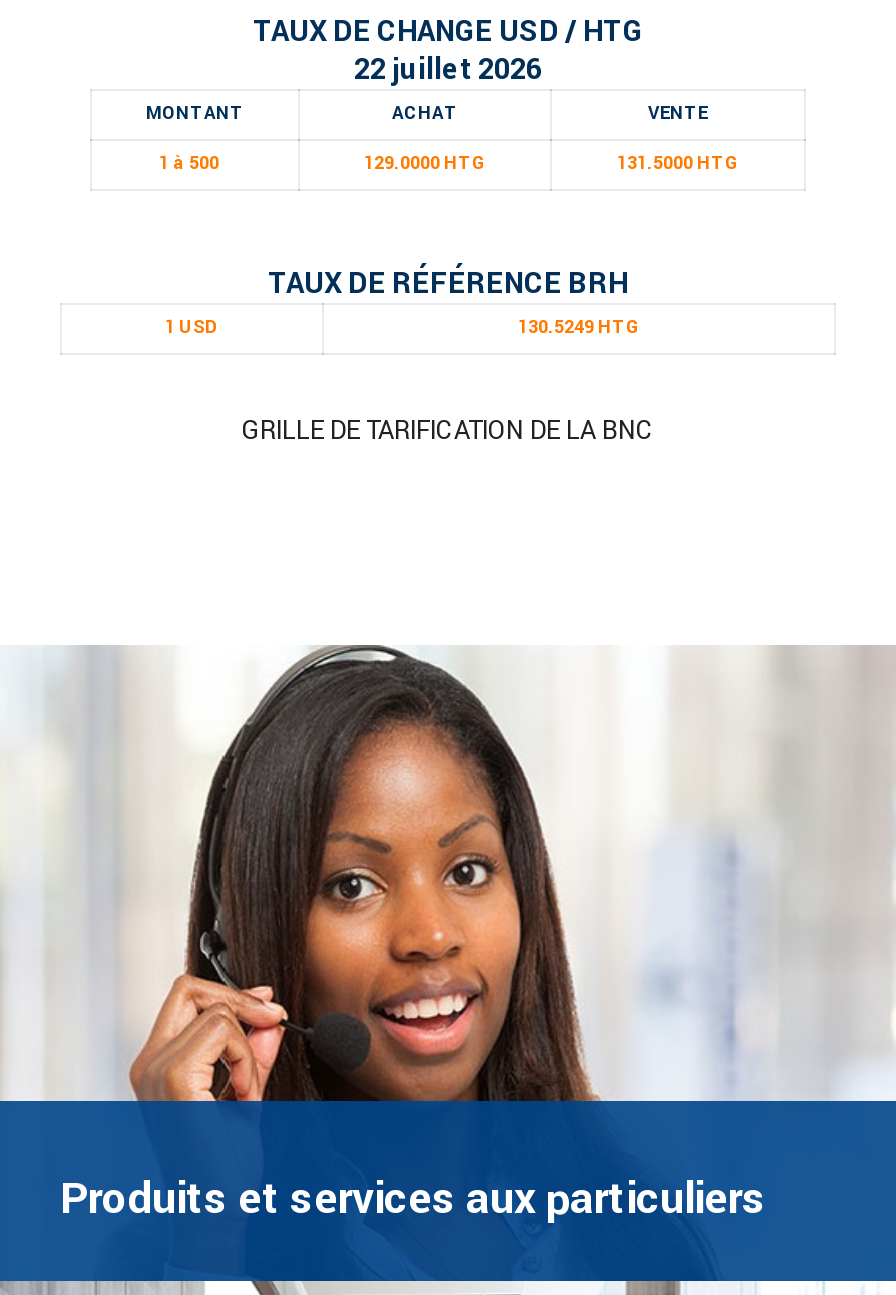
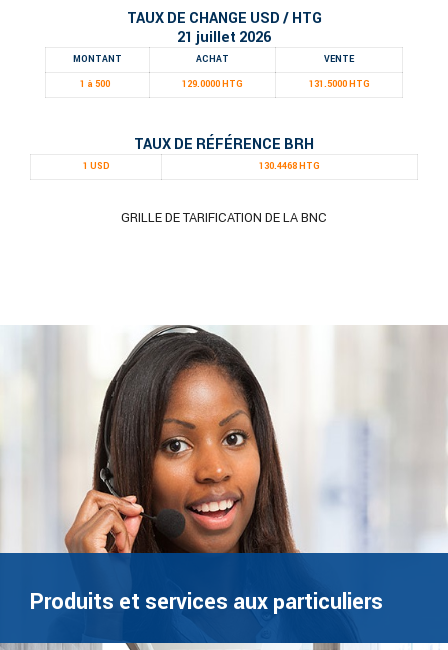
[354,49,542,91] 22 juillet 2026 -> [177,27,271,48] 21 juillet 2026
[518,315,640,341] 130.5249 HTG -> [259,160,320,173] 130.4468 HTG

